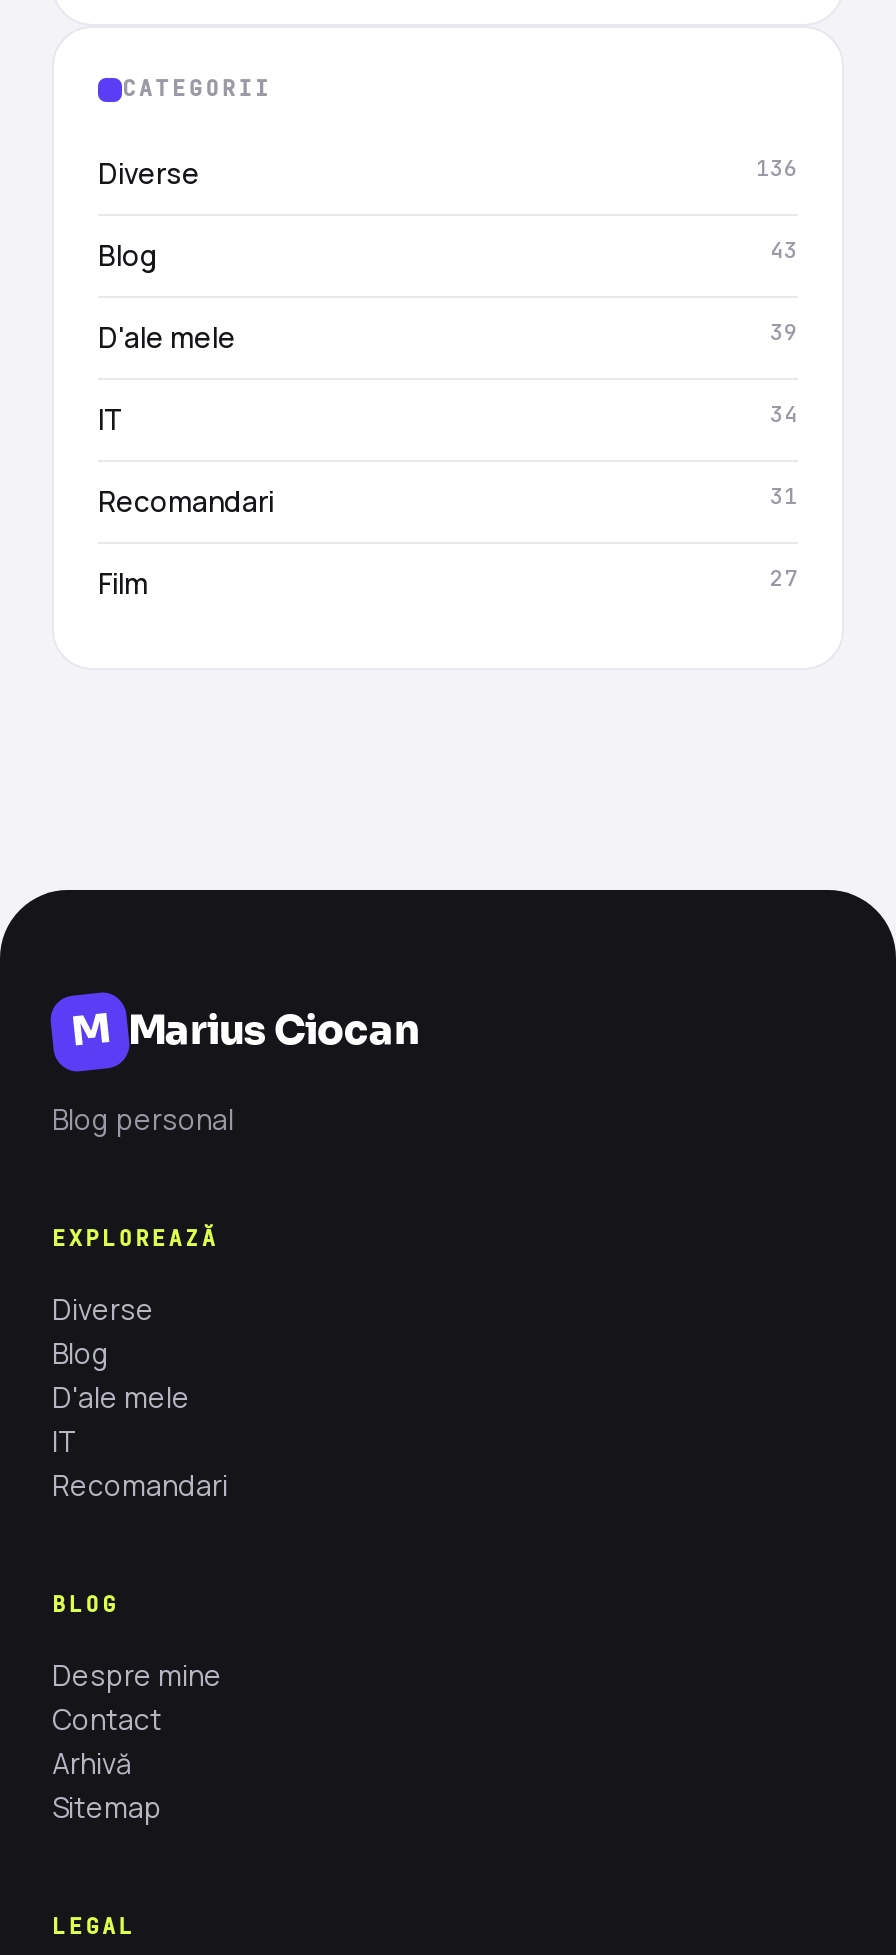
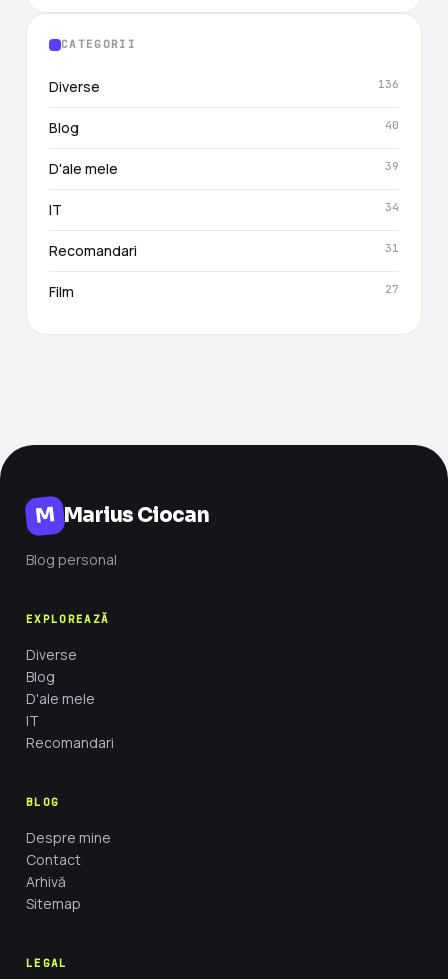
[770,237,798,265] 43 -> [385,118,399,132] 40

